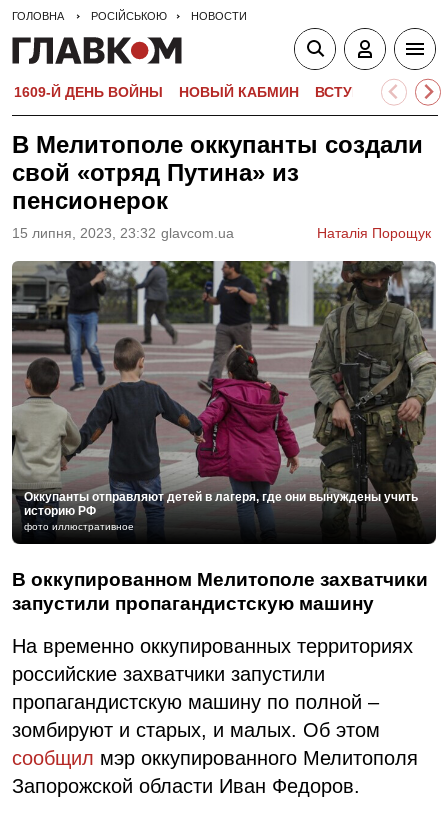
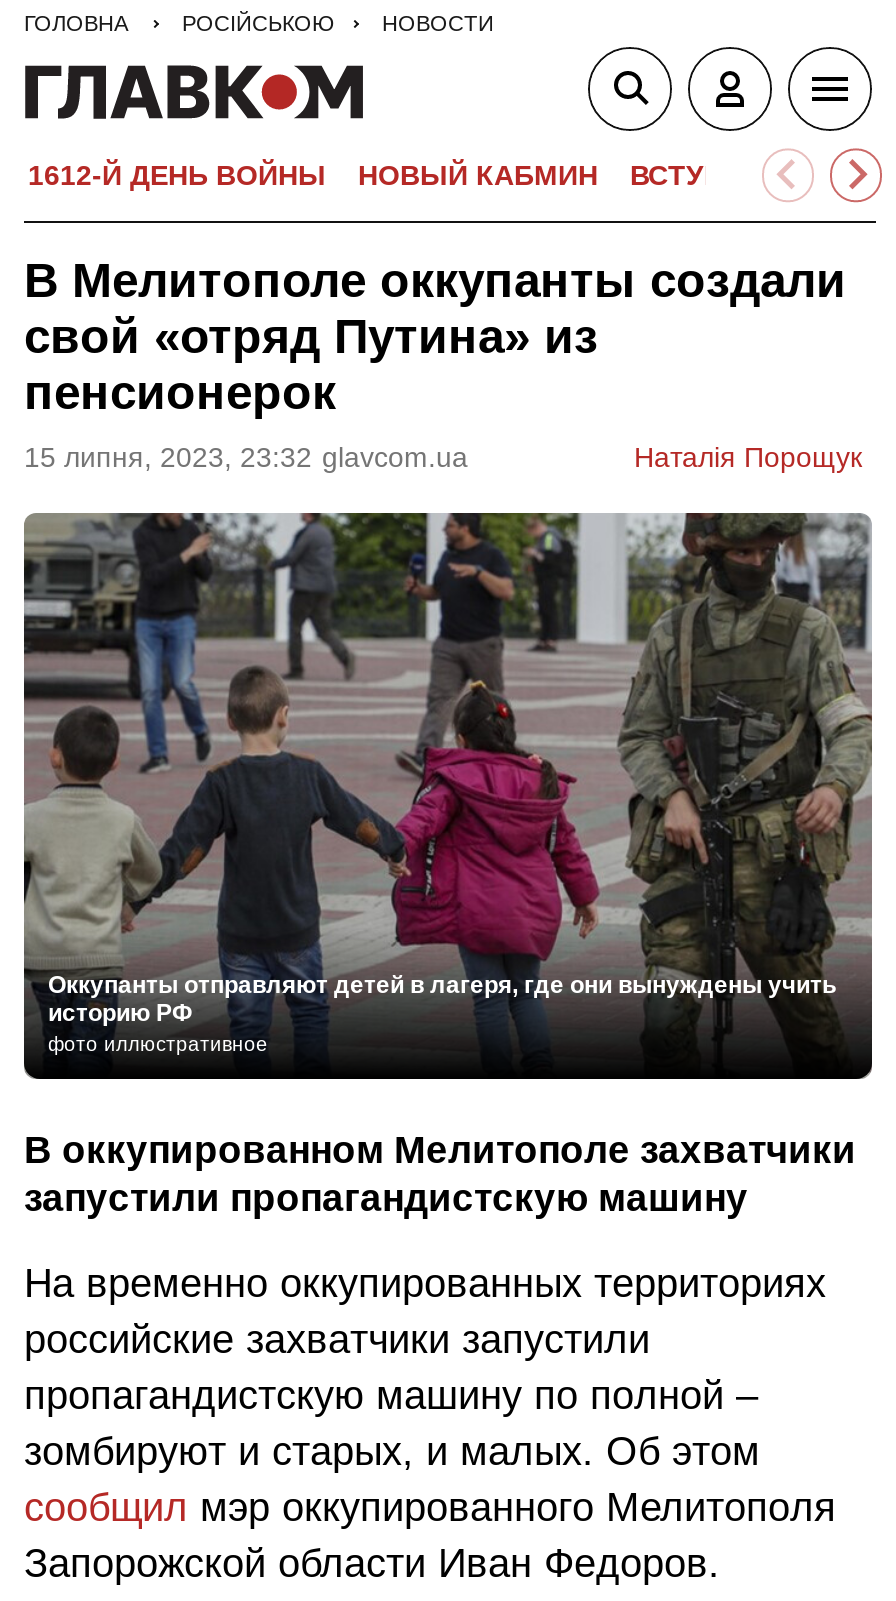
[14,84,163,100] 1609-Й ДЕНЬ ВОЙНЫ -> [28,159,326,191] 1612-Й ДЕНЬ ВОЙНЫ

